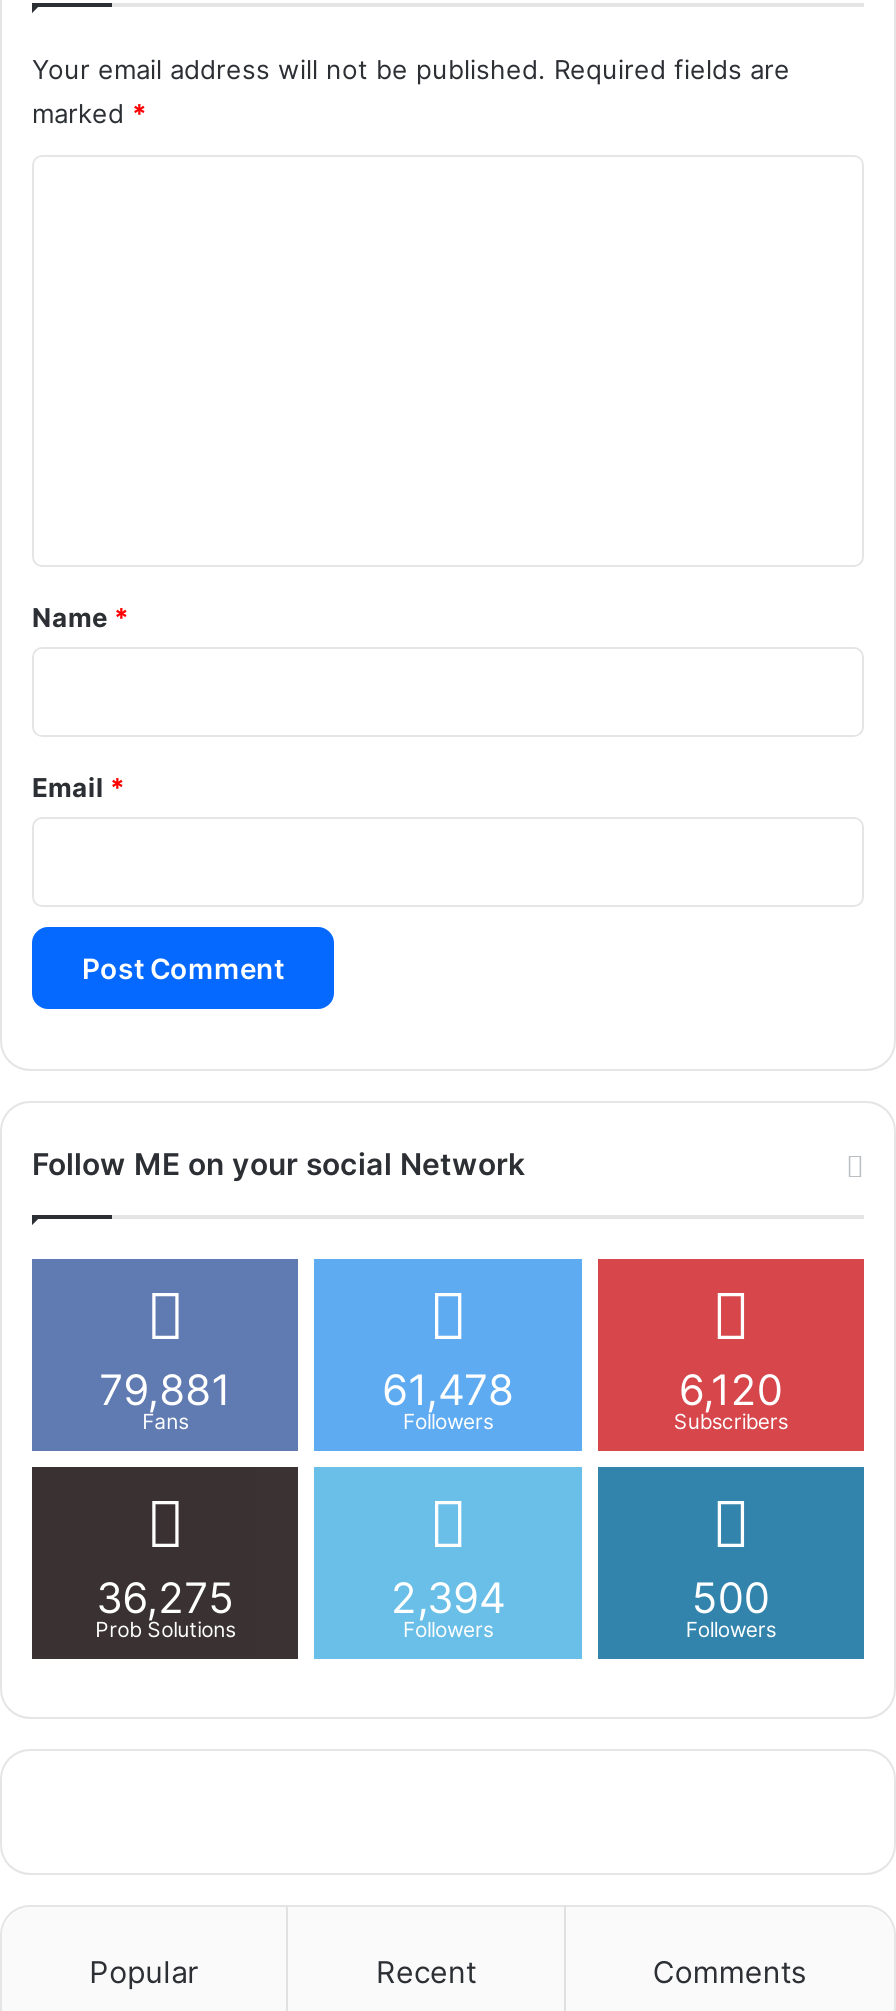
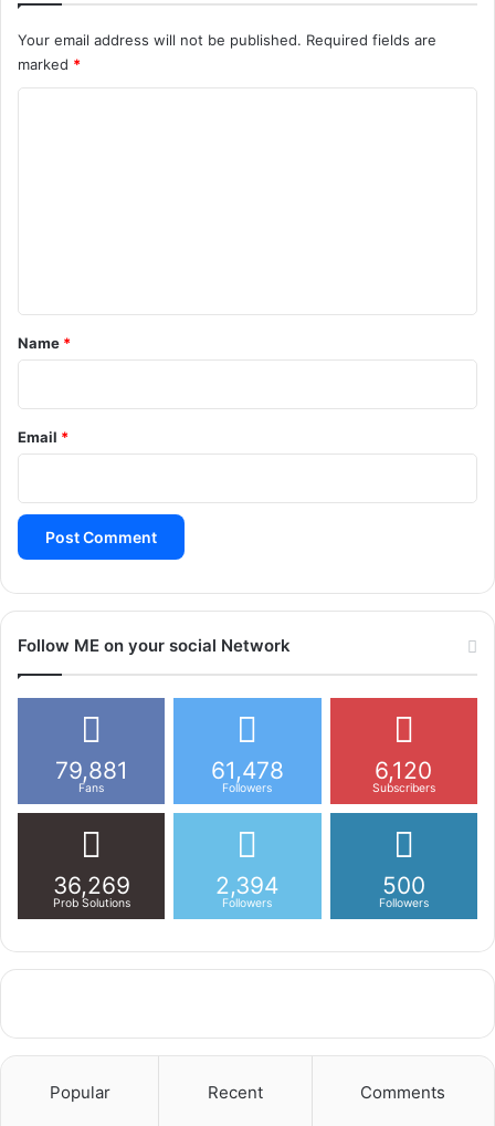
[96,1574,234,1624] 36,275 -> [53,872,130,900] 36,269

